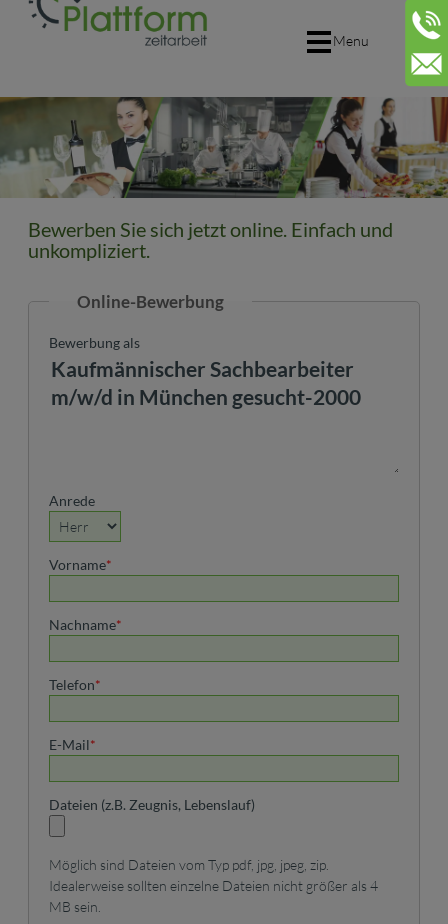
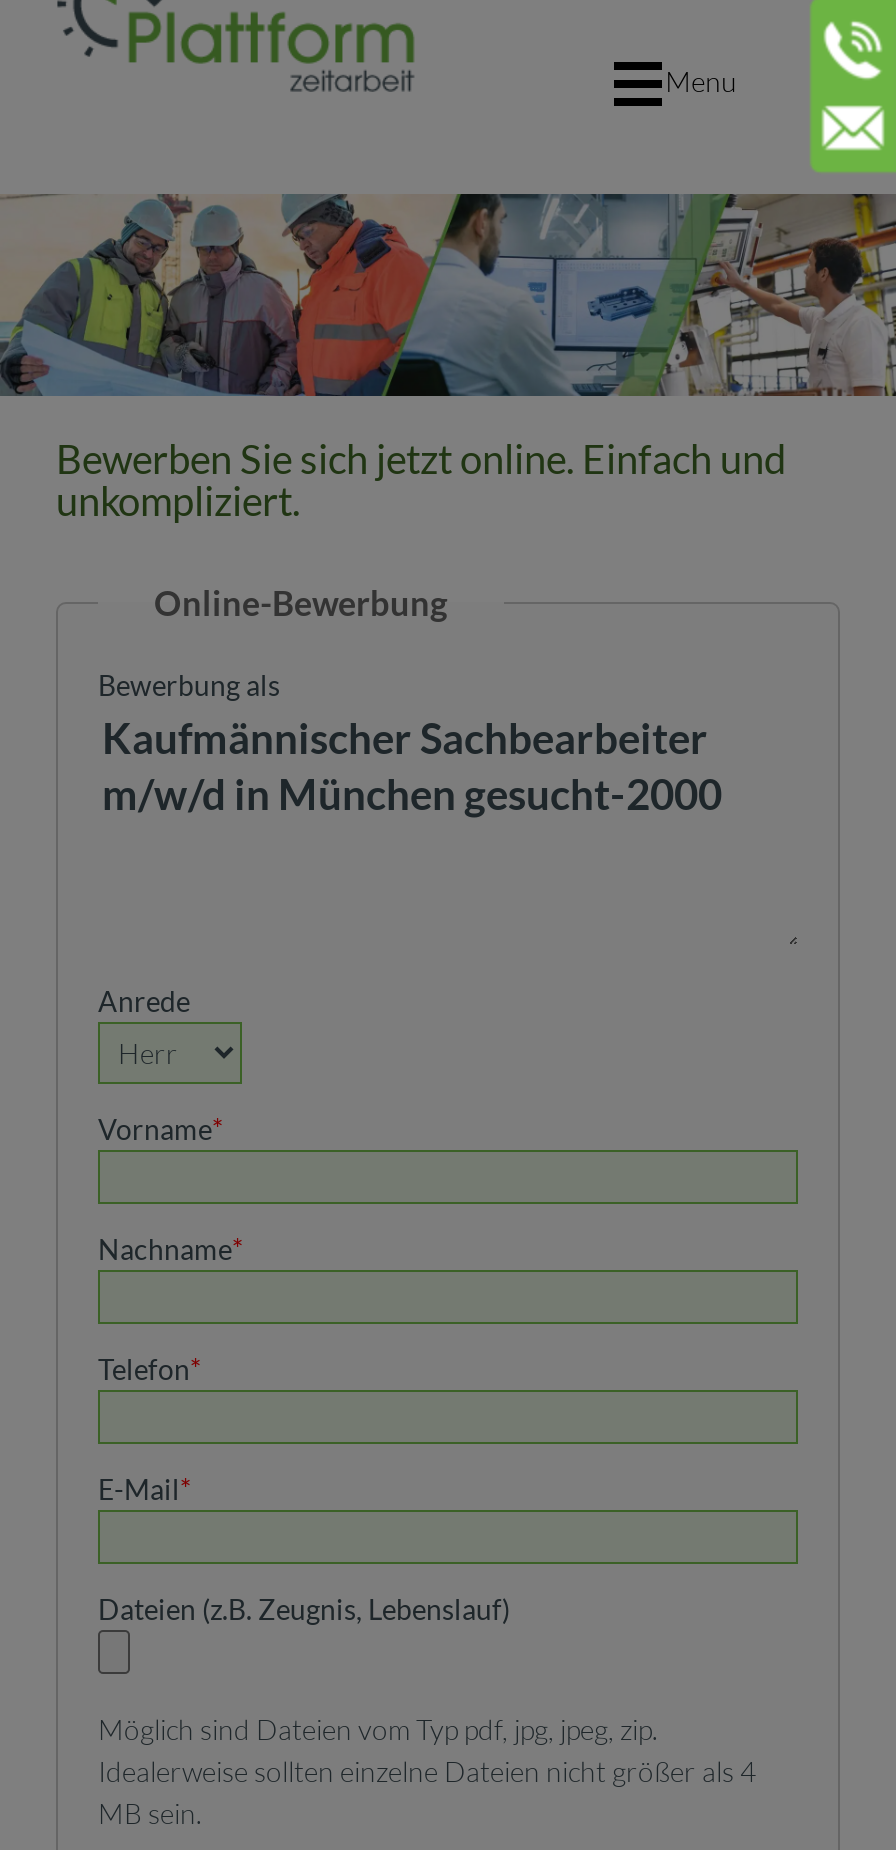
[3,96,445,199] [image] -> [6,192,890,398] [image]

